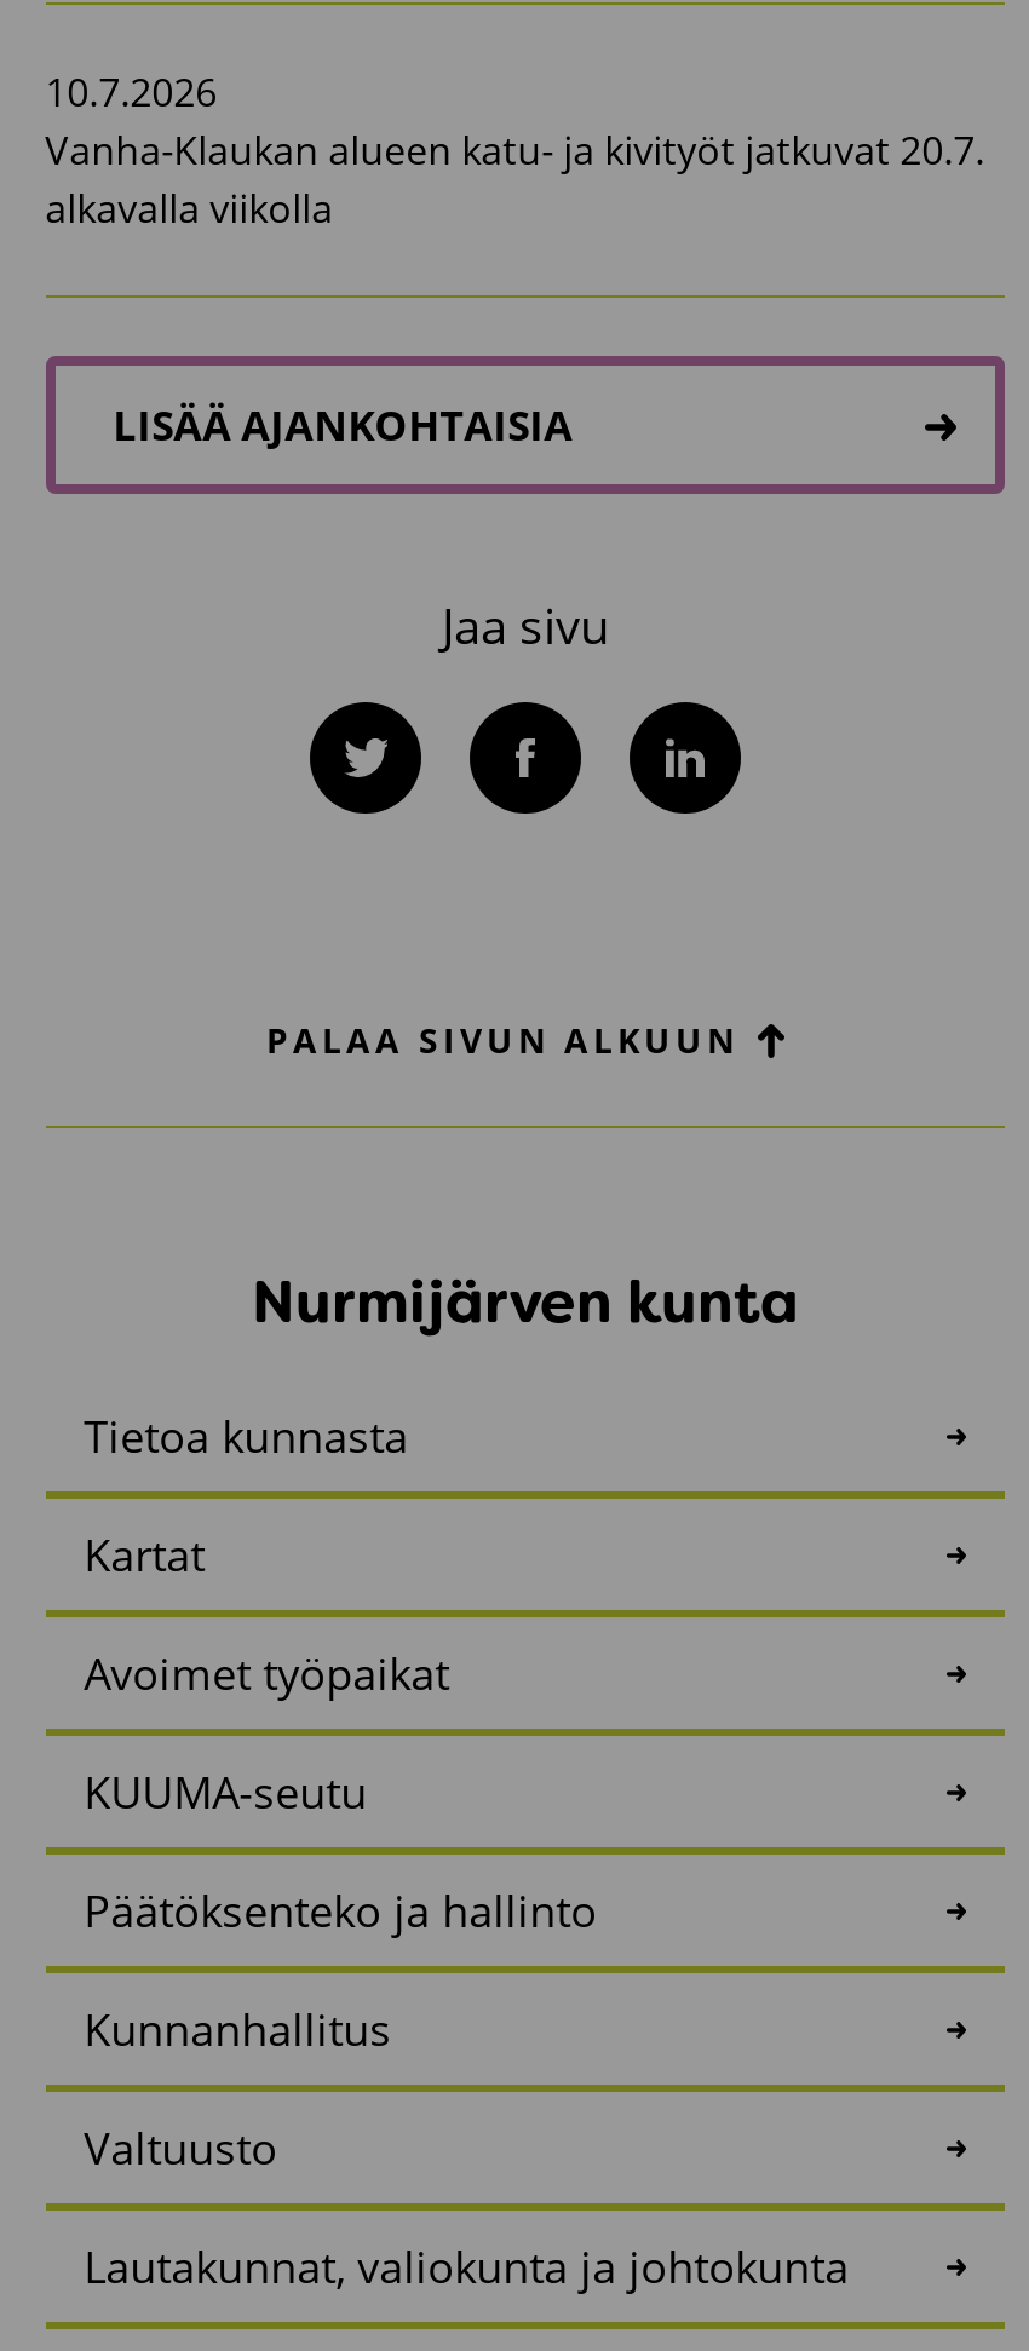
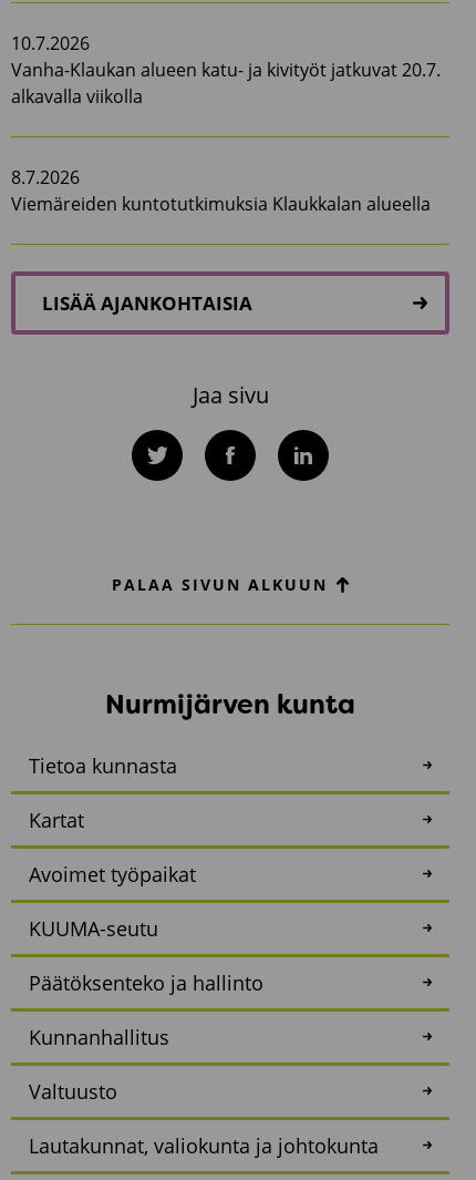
none -> [11,165,430,216] 8.7.2026 | Viemäreiden kuntotutkimuksia Klaukkalan alueella

